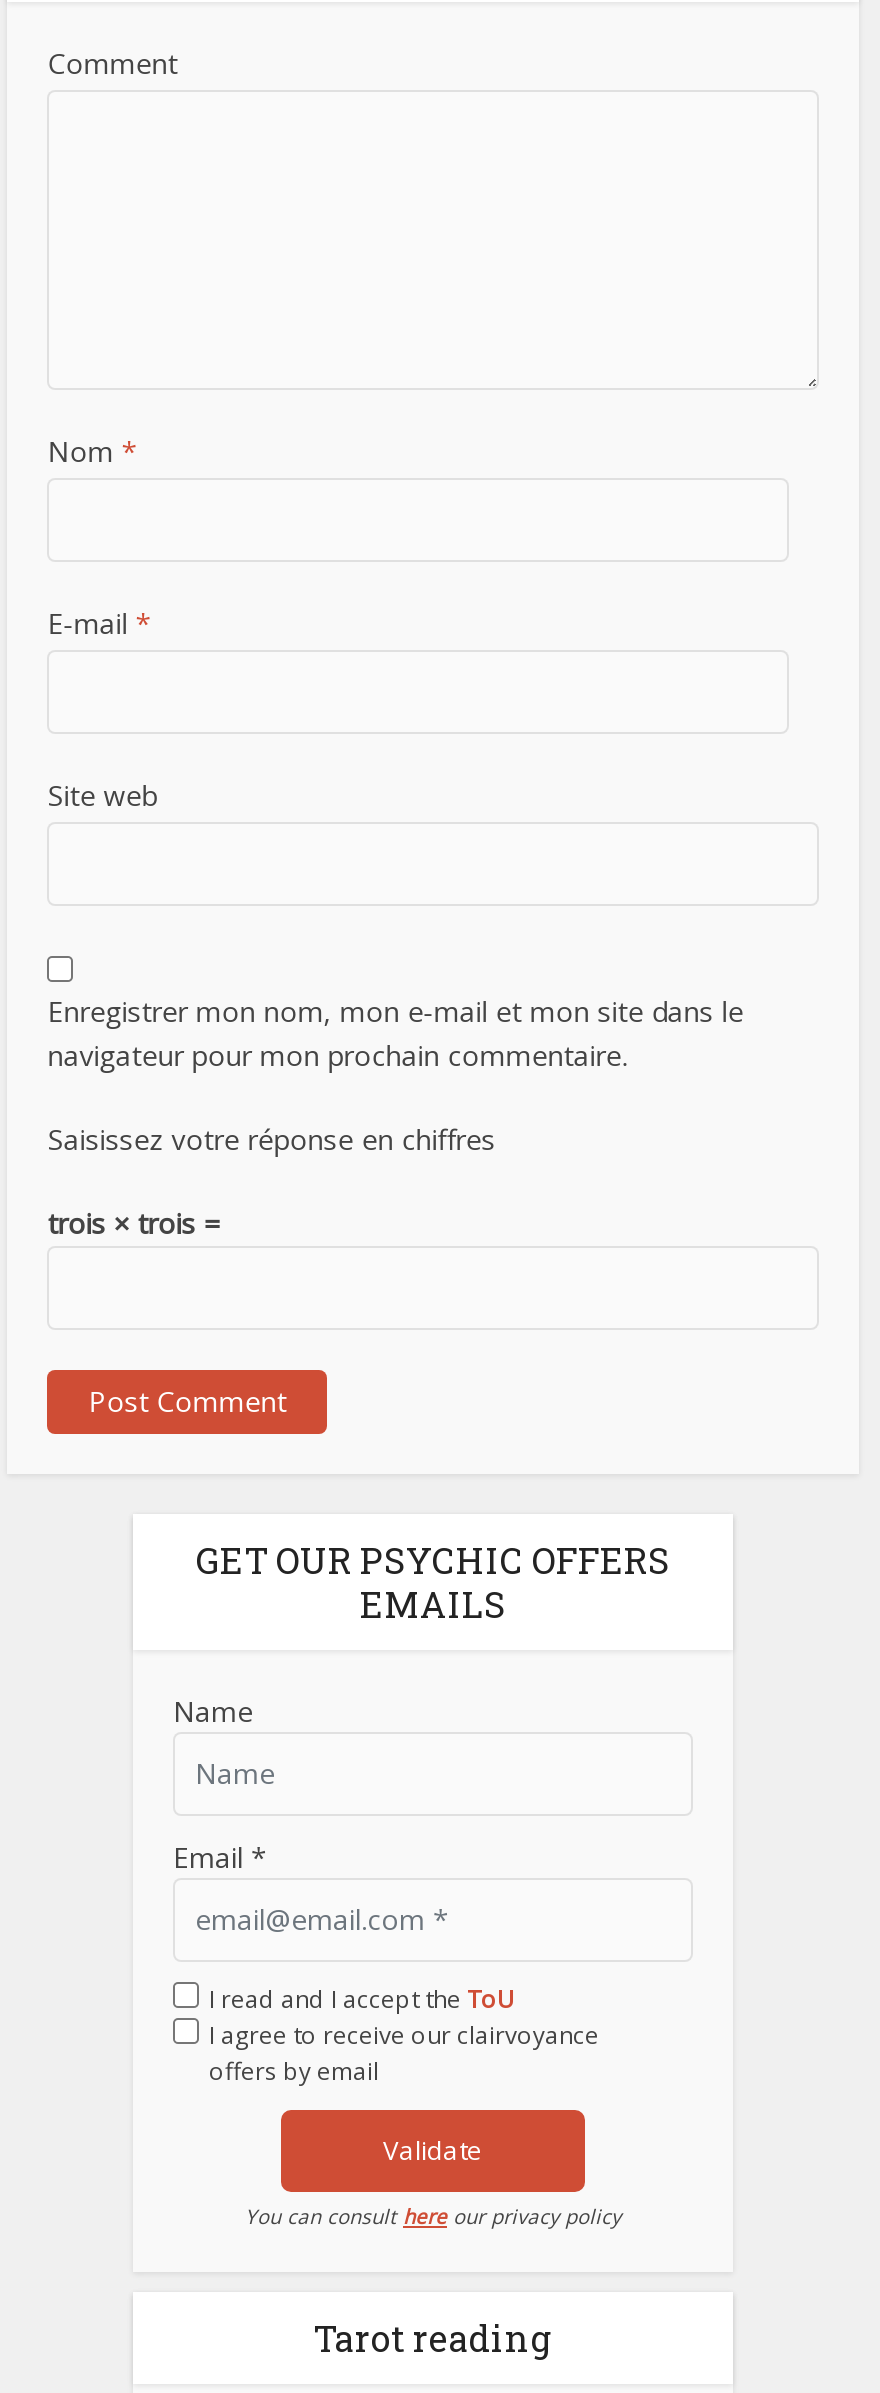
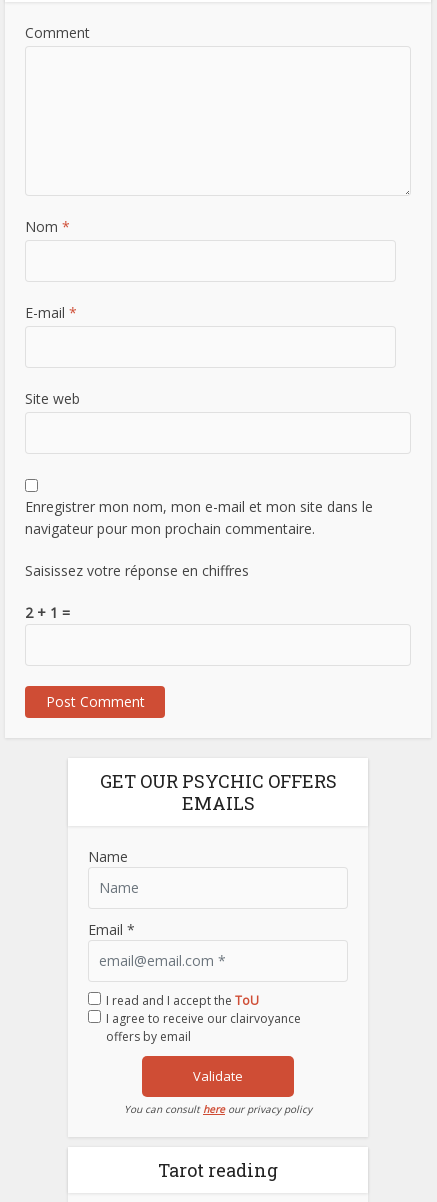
[47,1204,219,1242] trois × trois = -> [25,602,70,621] 2 + 1 =

